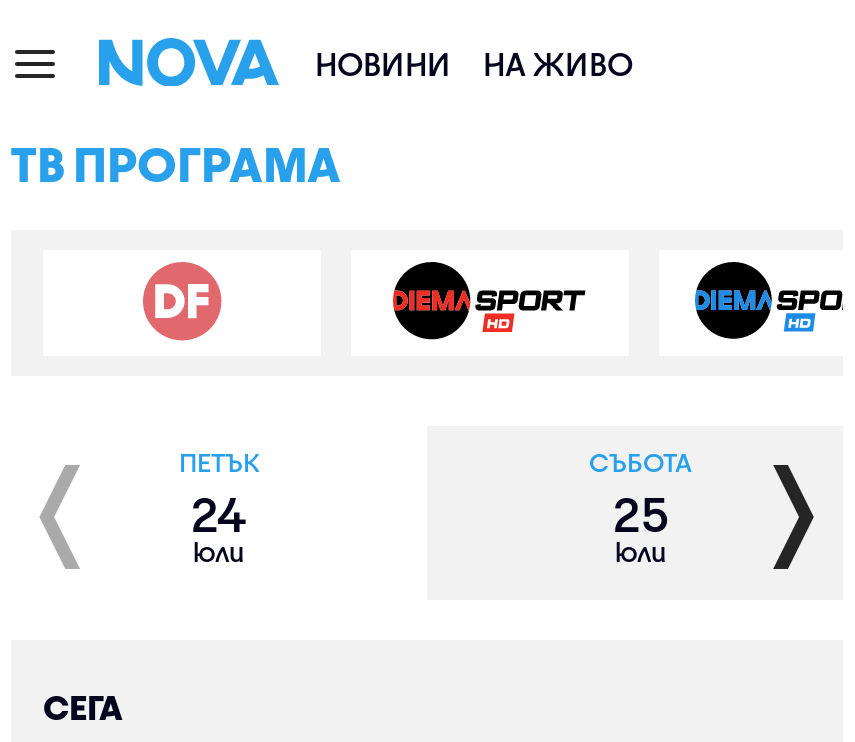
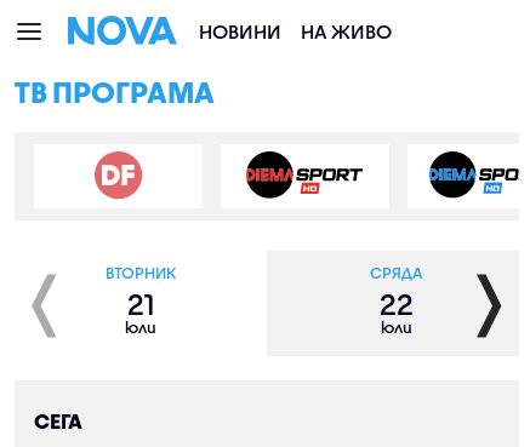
[179,446,259,542] ПЕТЪК | 24 -> [106,263,176,321] ВТОРНИК | 21
[589,446,693,542] СЪБОТА | 25 -> [370,263,423,321] СРЯДА | 22

